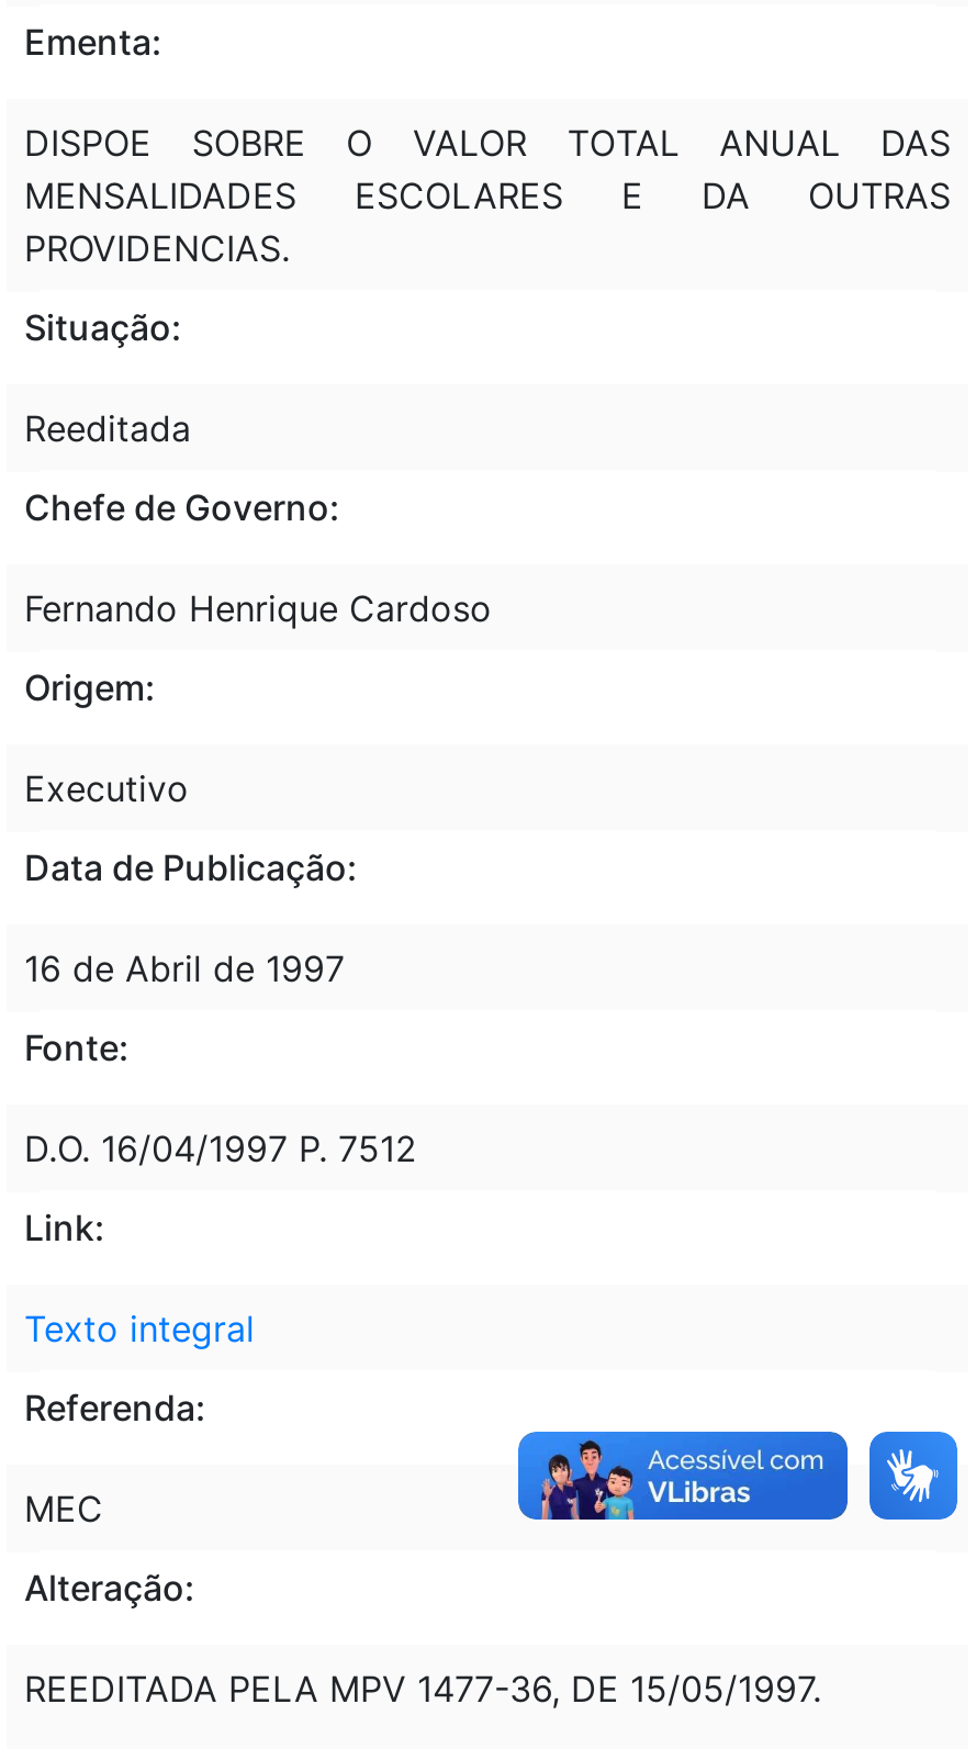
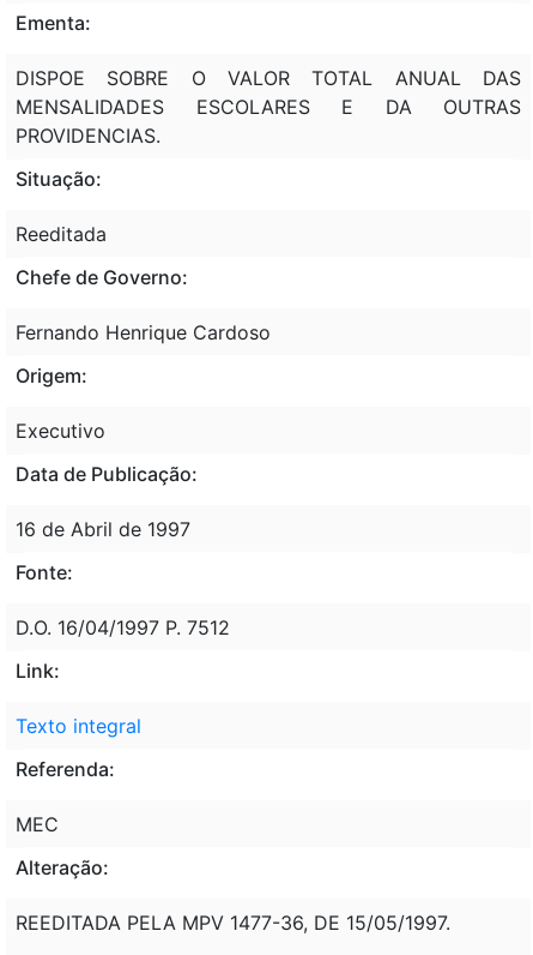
[516,1430,850,1522] [image] -> none
[867,1430,960,1522] [image] -> none

